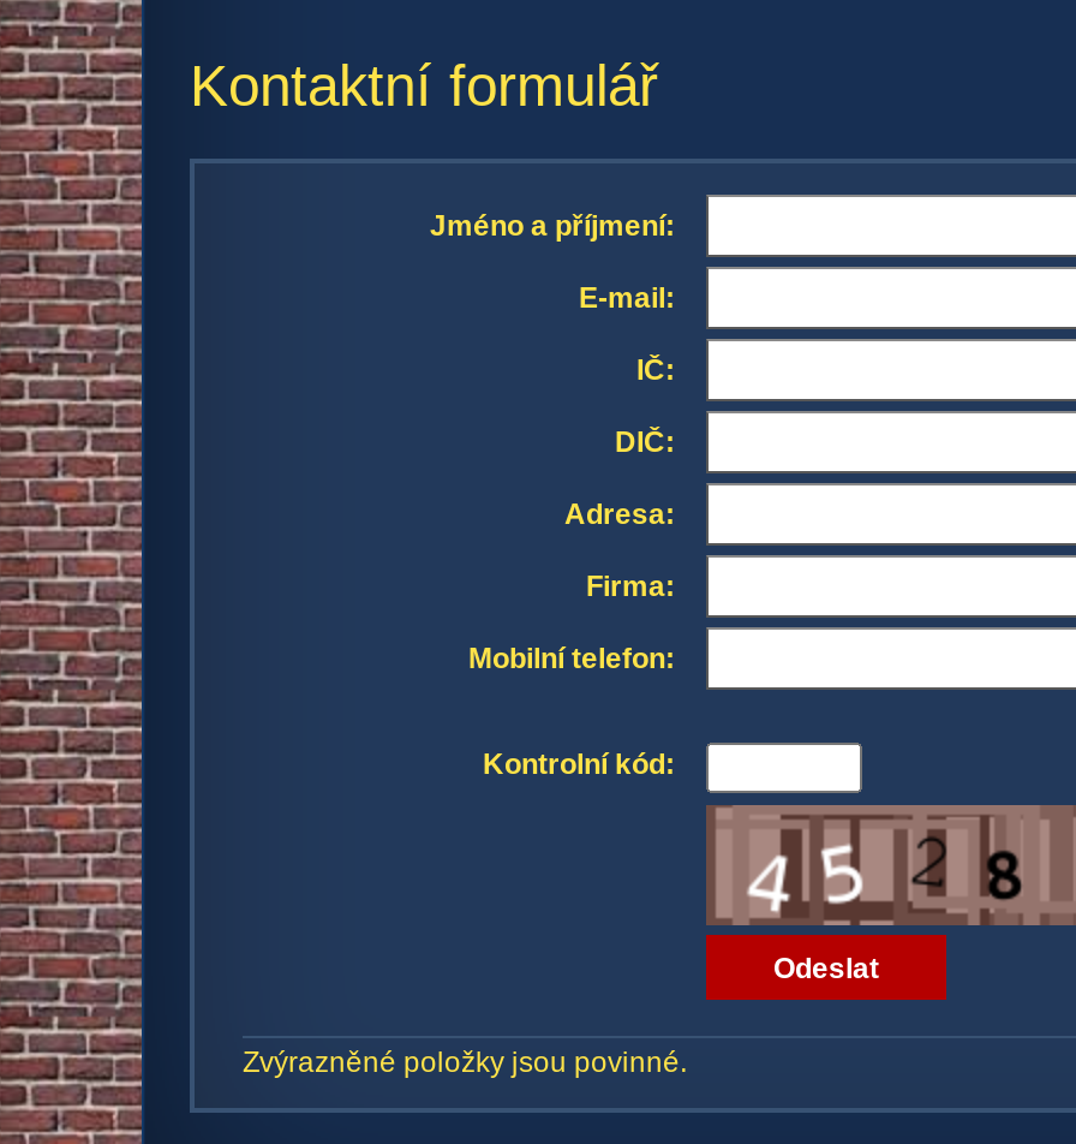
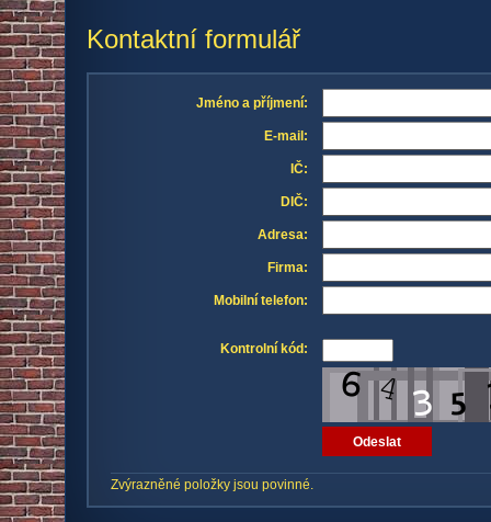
[706,805,1069,925] [image] -> [322,367,488,423] [image]

